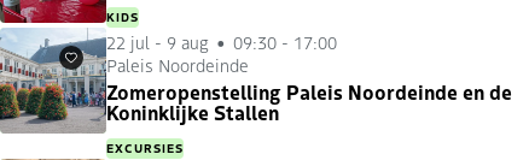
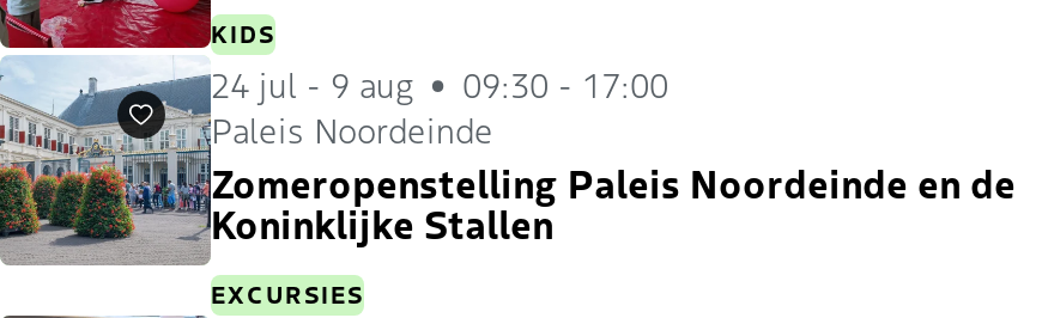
[106,30,337,54] 22 jul - 9 aug 09:30 - 17:00 -> [211,60,668,108] 24 jul - 9 aug 09:30 - 17:00

